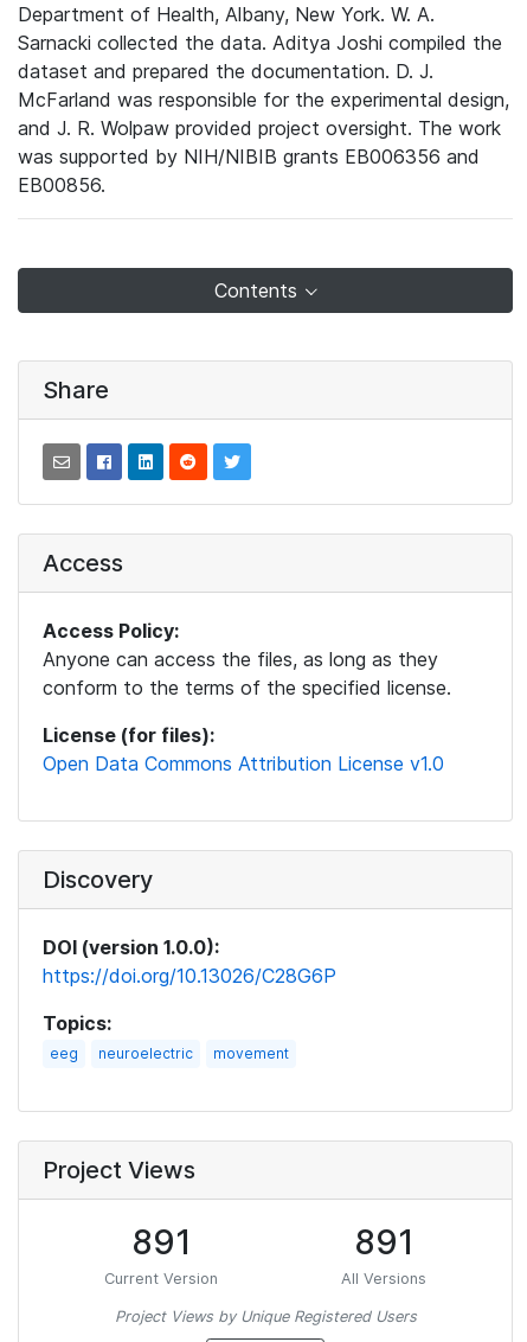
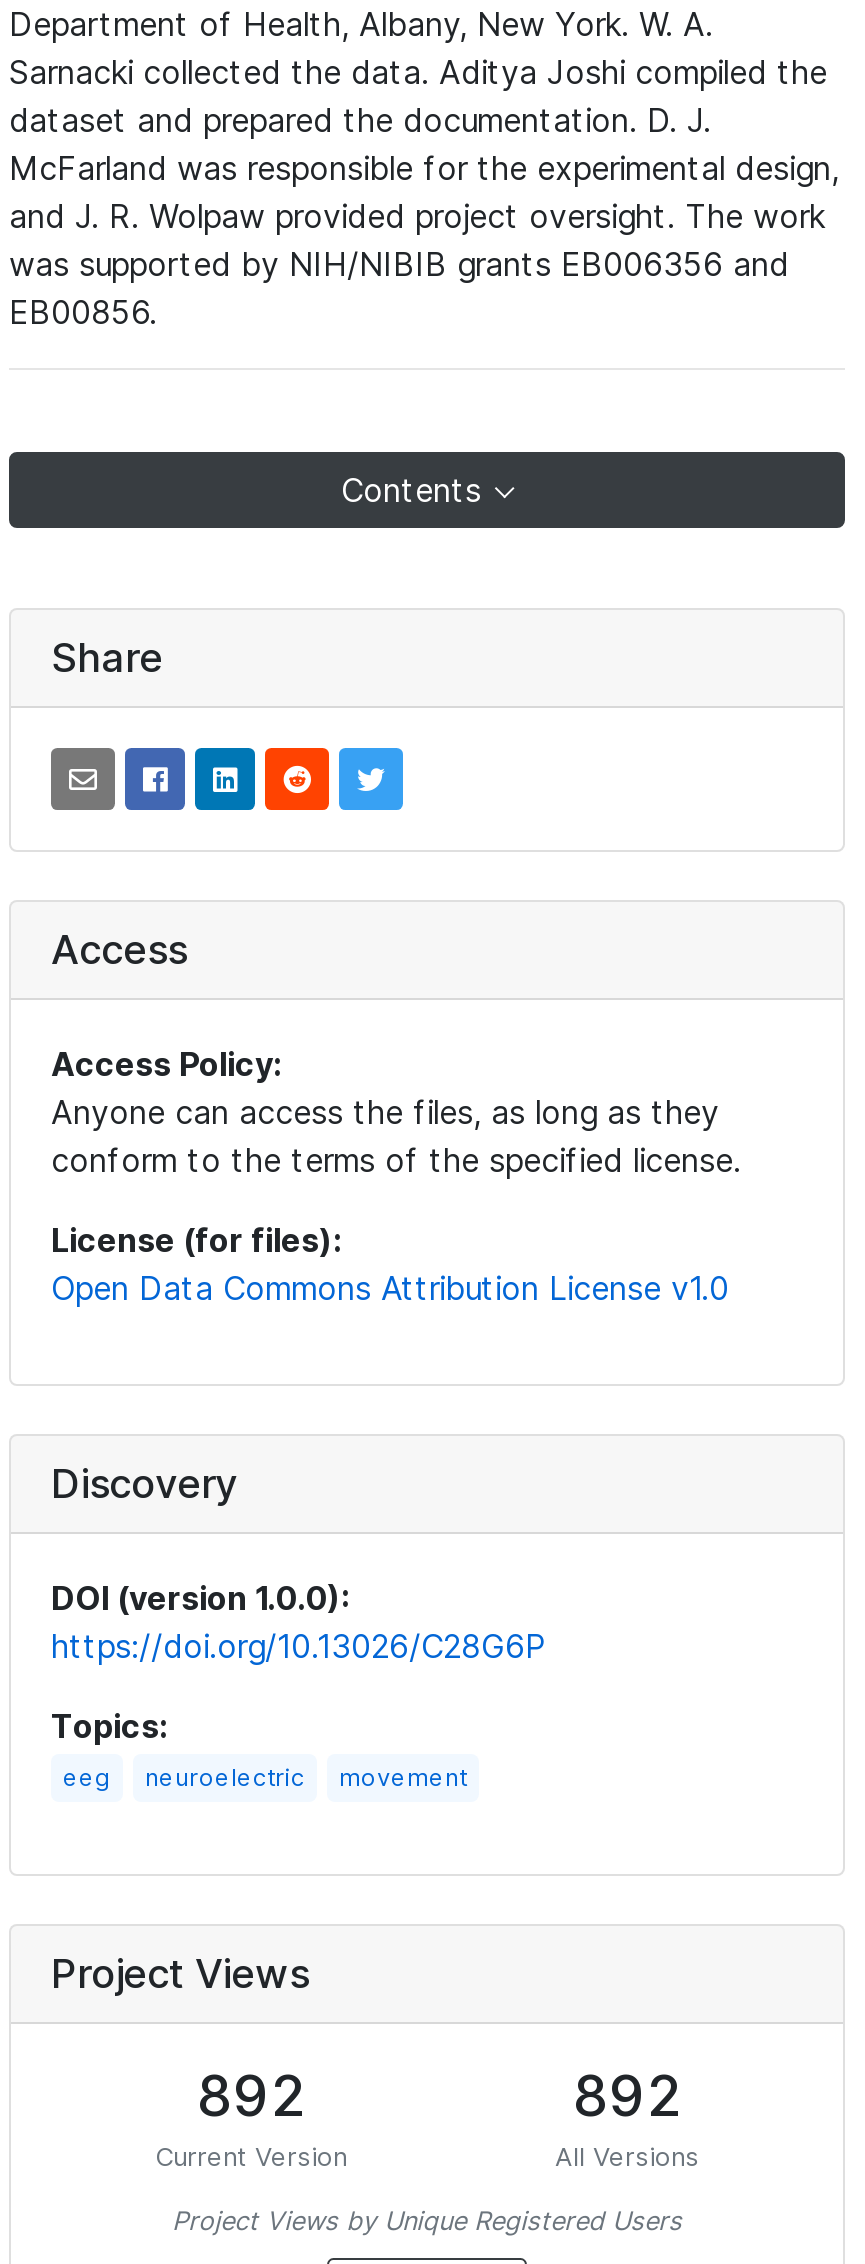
[131,1222,191,1263] 891 -> [197,2062,305,2130] 892
[354,1222,414,1263] 891 -> [573,2062,681,2130] 892

